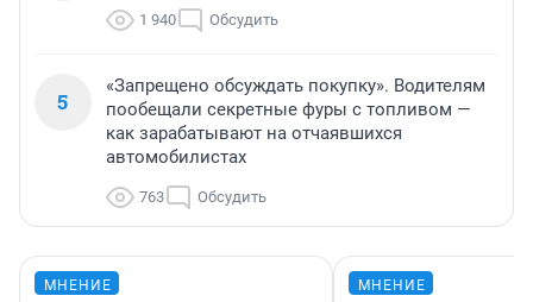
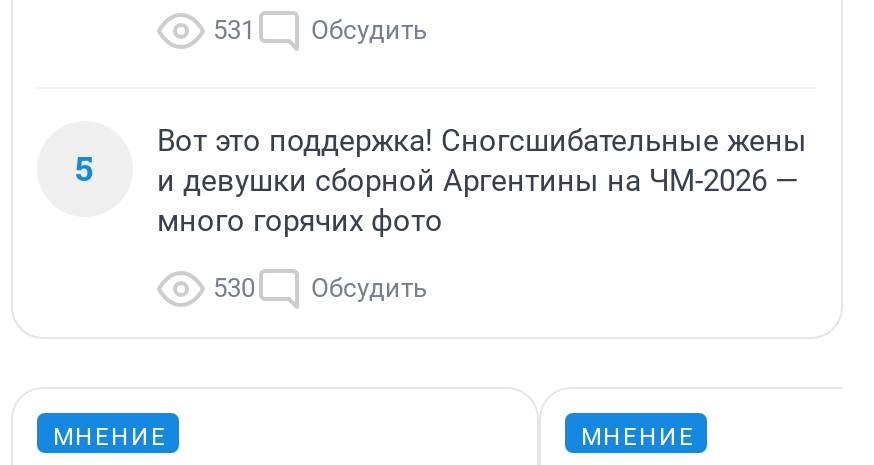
[139,11,278,29] 1 940 Обсудить -> [213,15,427,45] 531 Обсудить
[106,75,485,168] «Запрещено обсуждать покупку». Водителям | пообещали секретные фуры с топливом — | как зарабатывают на отчаявшихся | автомобилистах -> [157,123,807,239] Вот это поддержка! Сногсшибательные жены | и девушки сборной Аргентины на ЧМ-2026 — | много горячих фото
[139,188,266,206] 763 Обсудить -> [213,273,427,303] 530 Обсудить

